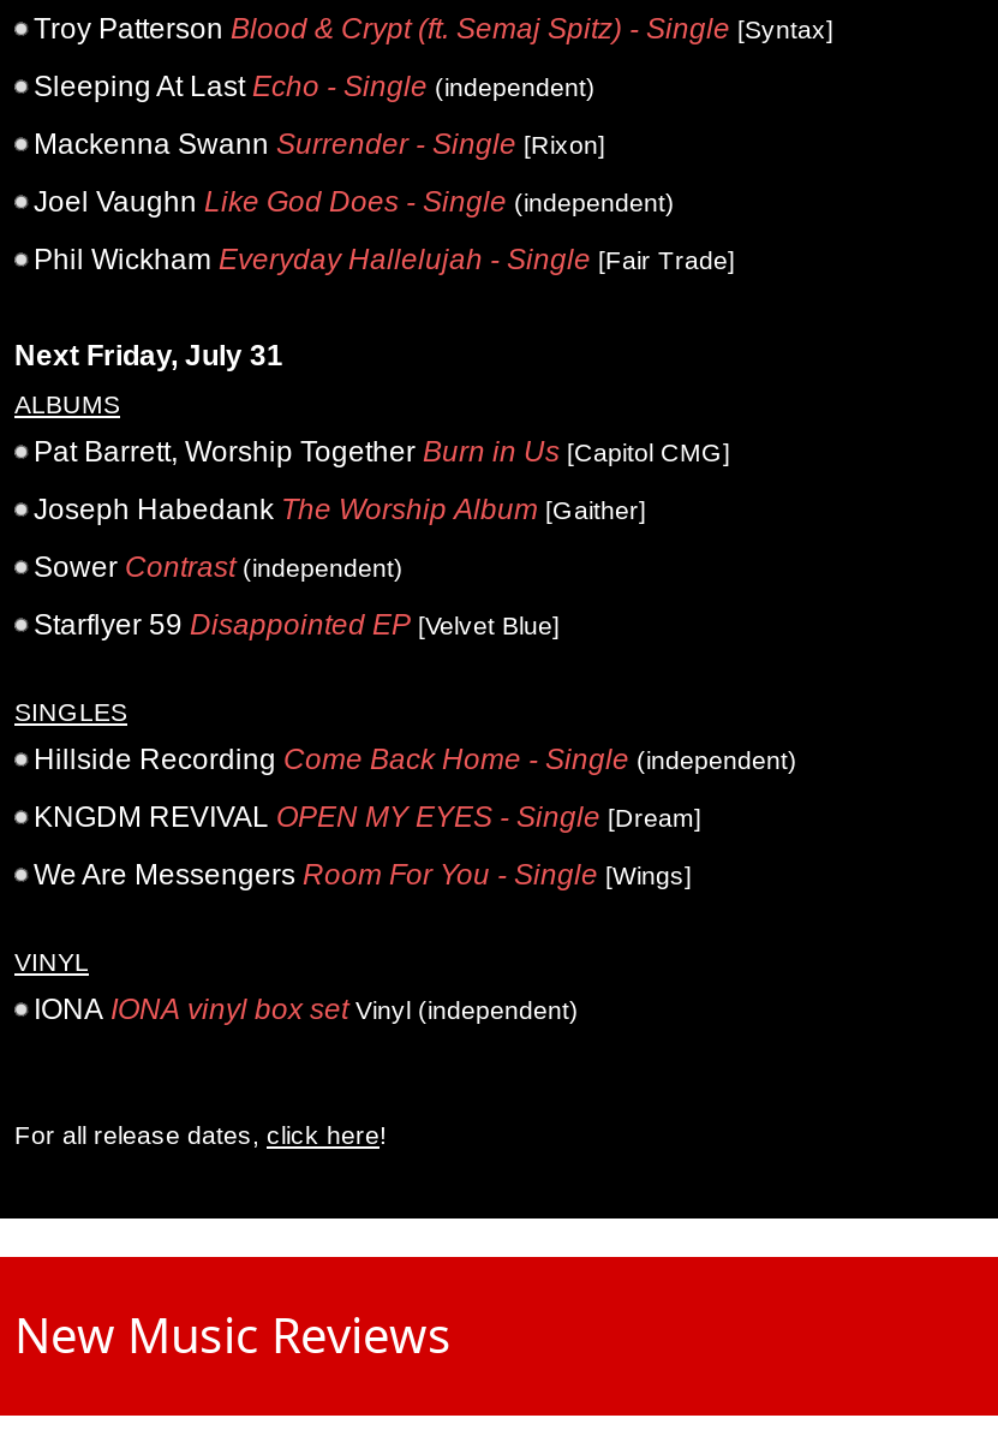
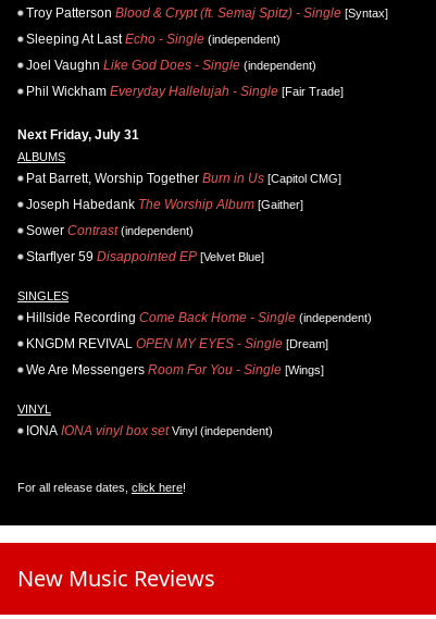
[34,127,605,161] Mackenna Swann Surrender - Single [Rixon] -> none

